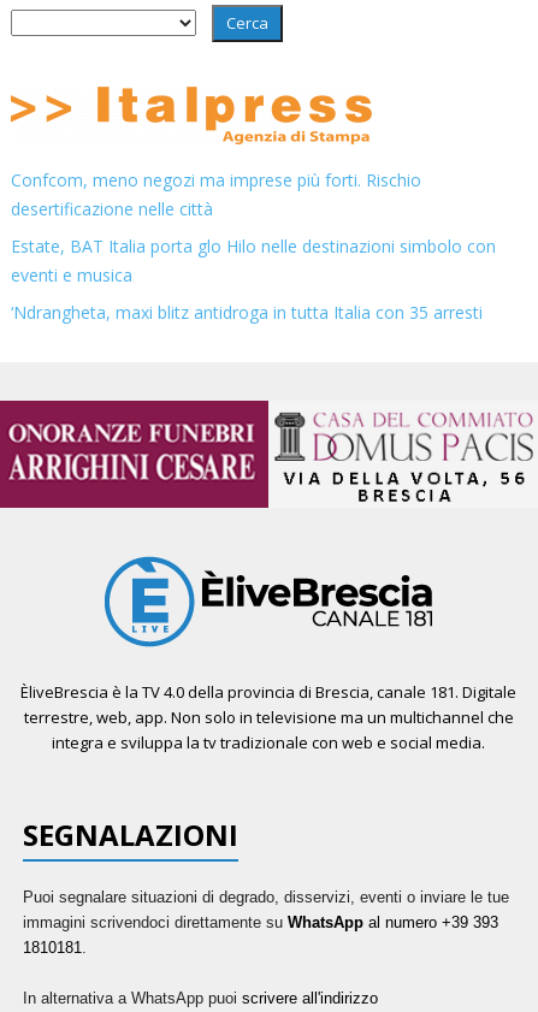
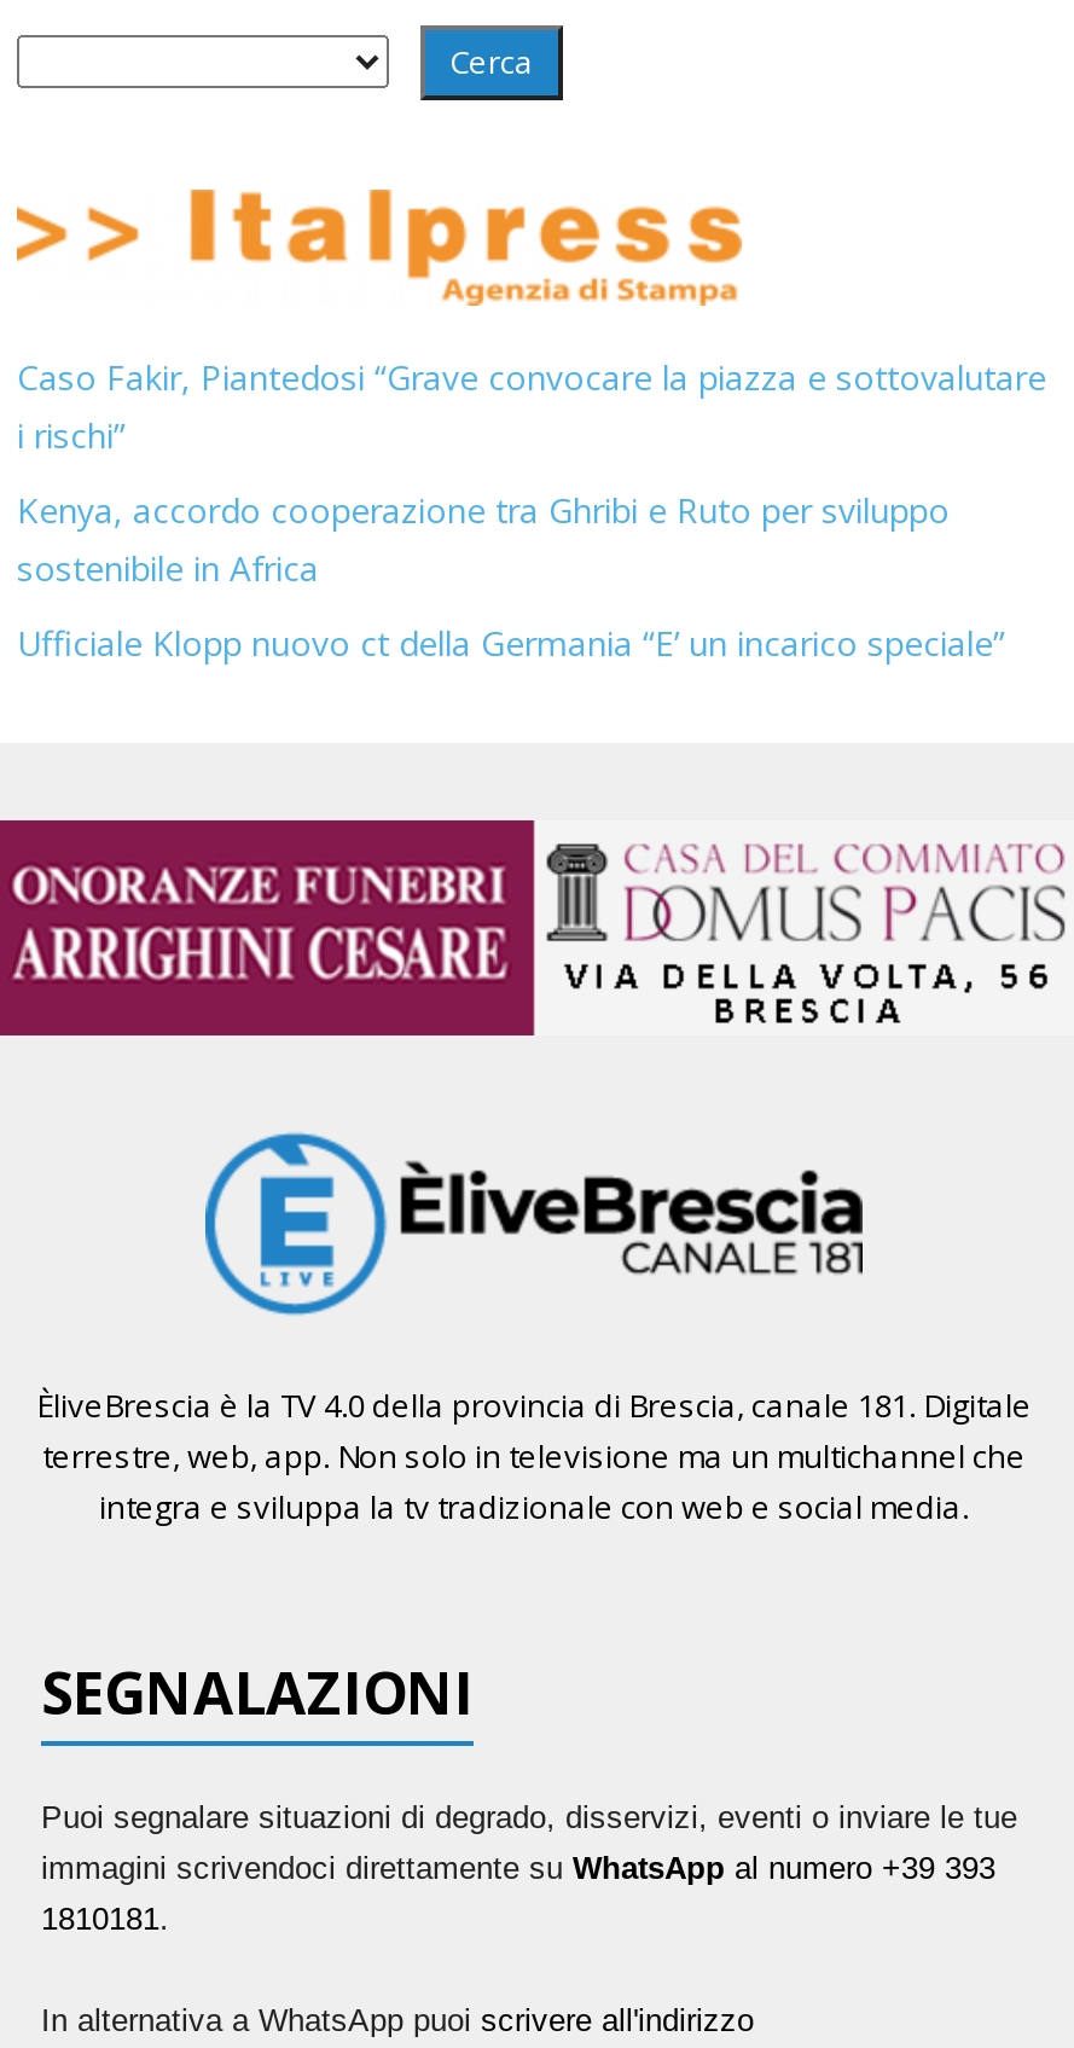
[11,168,421,220] Confcom, meno negozi ma imprese più forti. Rischio | desertificazione nelle città -> [17,353,1046,457] Caso Fakir, Piantedosi “Grave convocare la piazza e sottovalutare | i rischi”
[11,234,496,286] Estate, BAT Italia porta glo Hilo nelle destinazioni simbolo con | eventi e musica -> [17,486,950,590] Kenya, accordo cooperazione tra Ghribi e Ruto per sviluppo | sostenibile in Africa
[11,300,483,323] ‘Ndrangheta, maxi blitz antidroga in tutta Italia con 35 arresti -> [17,619,1005,665] Ufficiale Klopp nuovo ct della Germania “E’ un incarico speciale”

